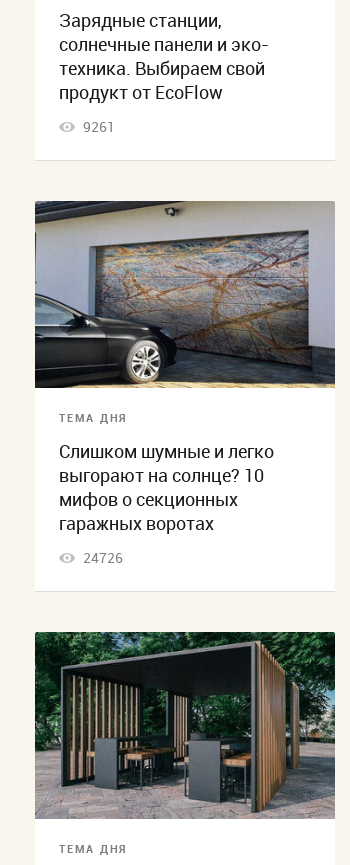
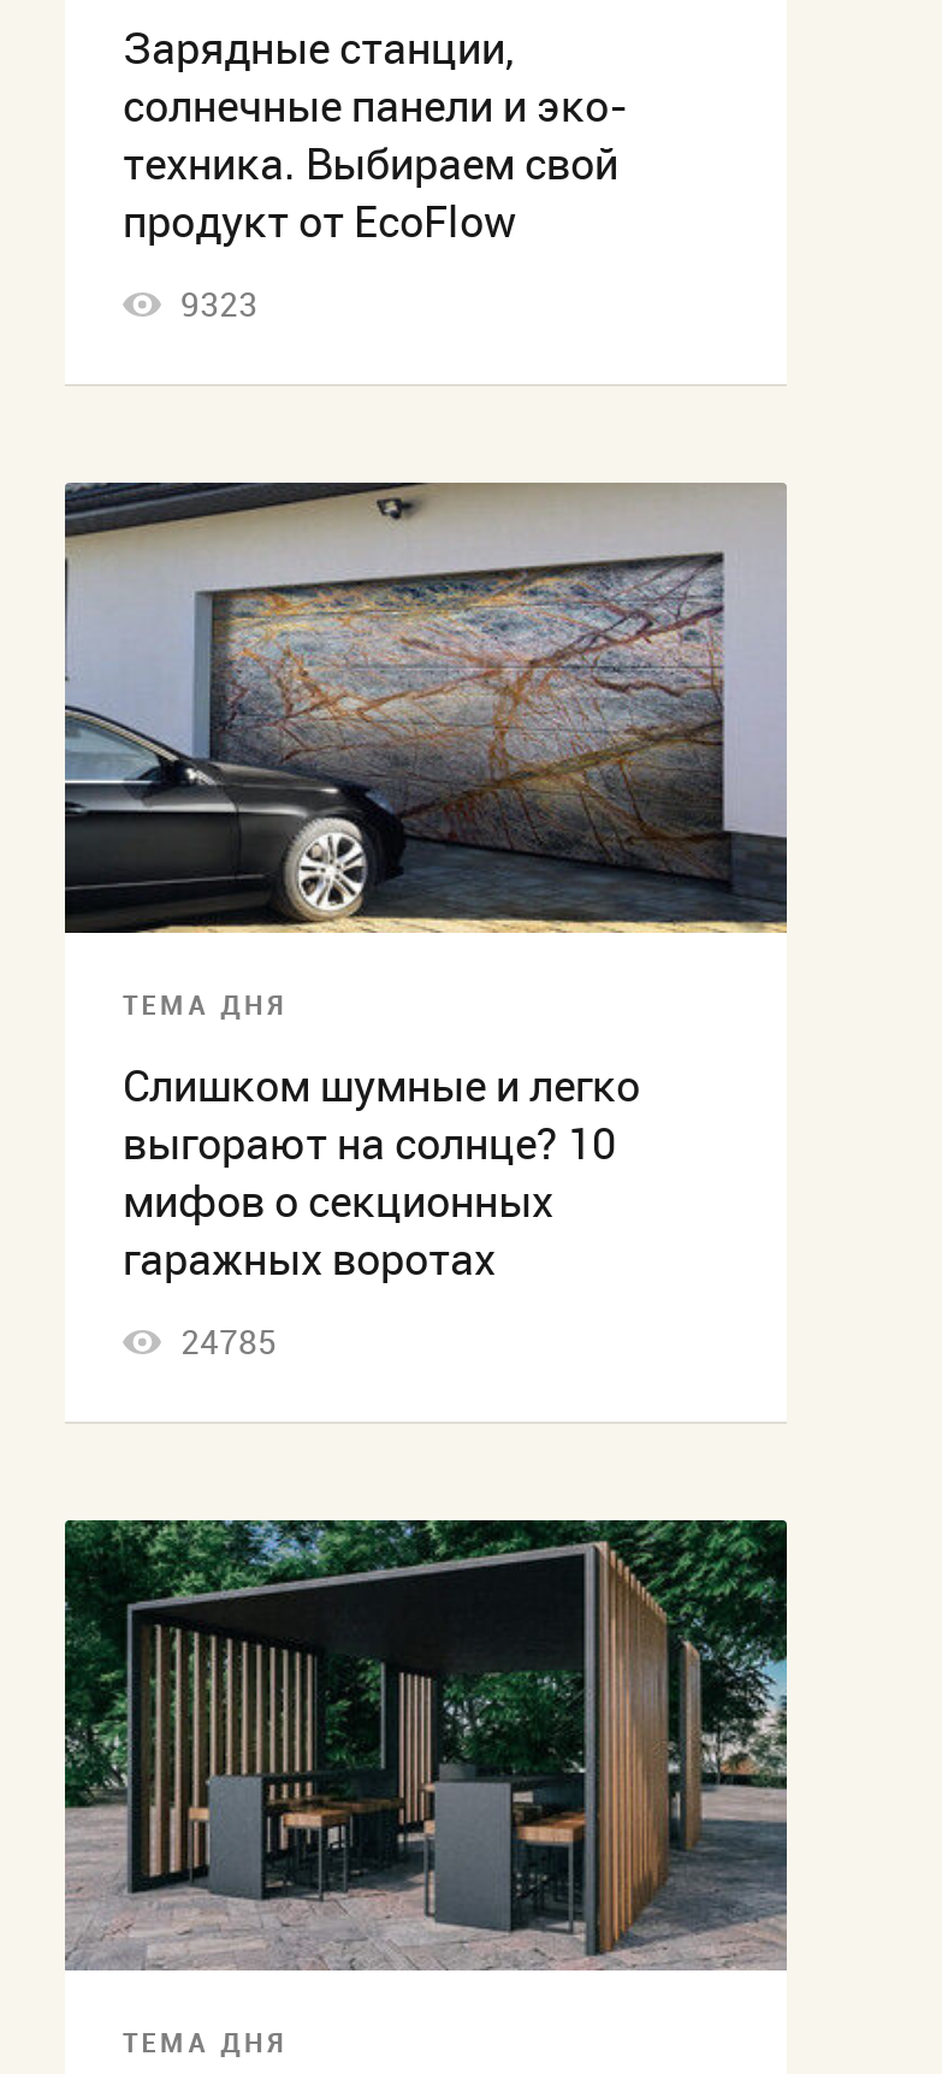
[83,119,115,135] 9261 -> [180,285,257,324] 9323
[83,550,123,566] 24726 -> [180,1323,277,1361] 24785

